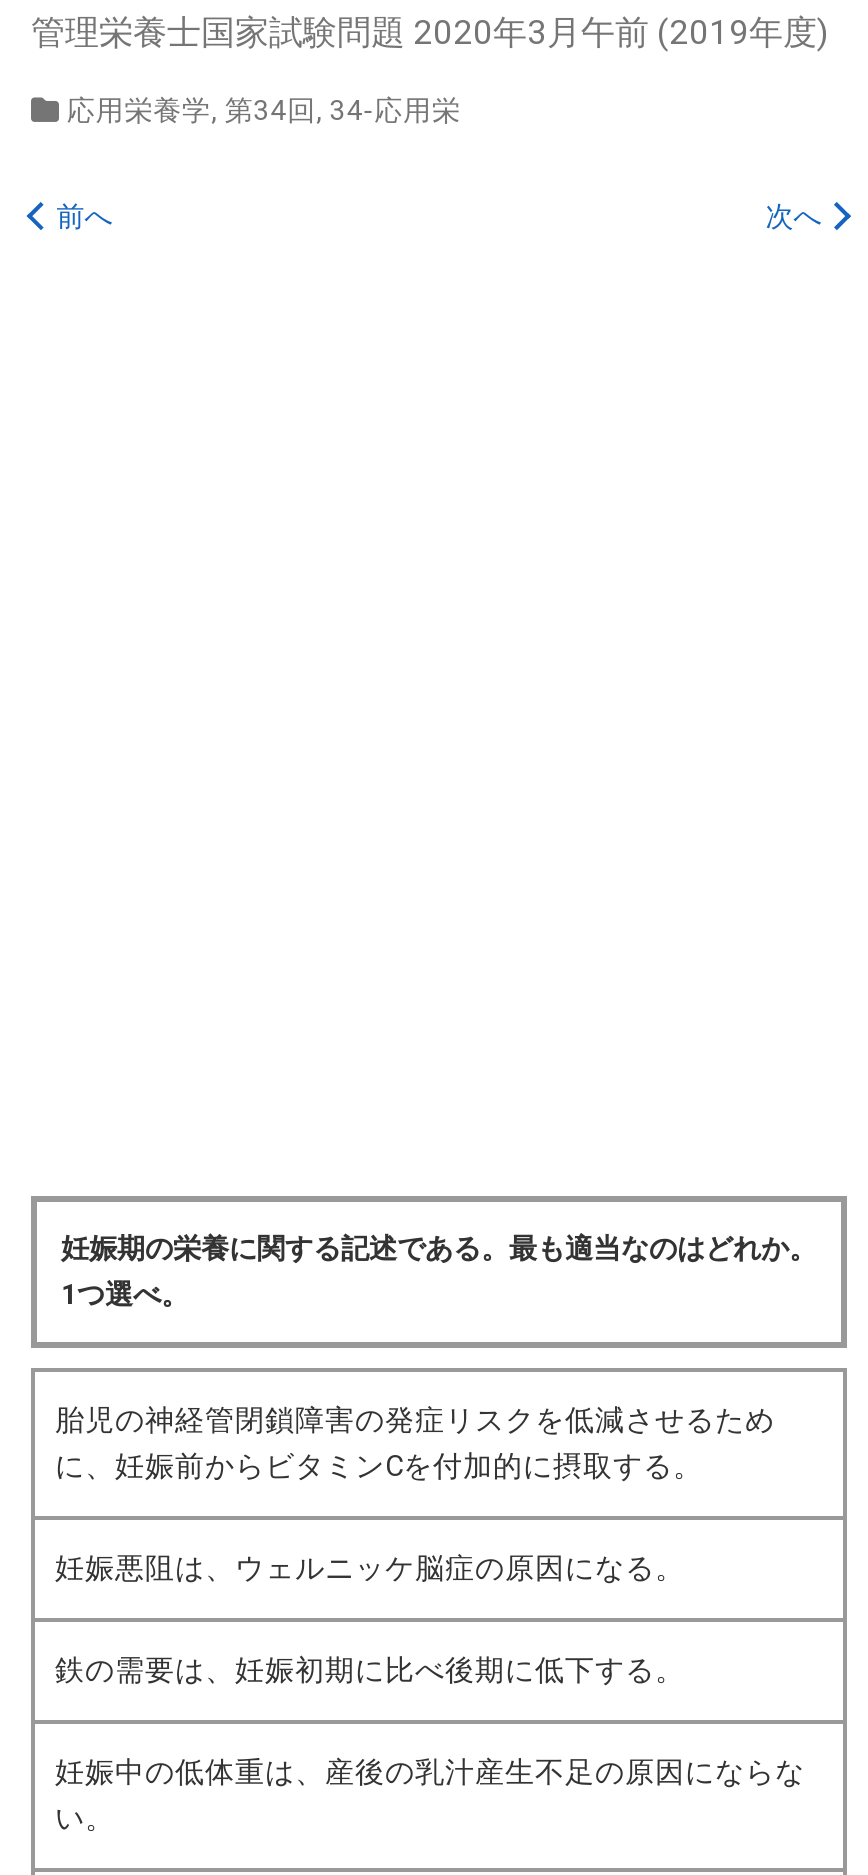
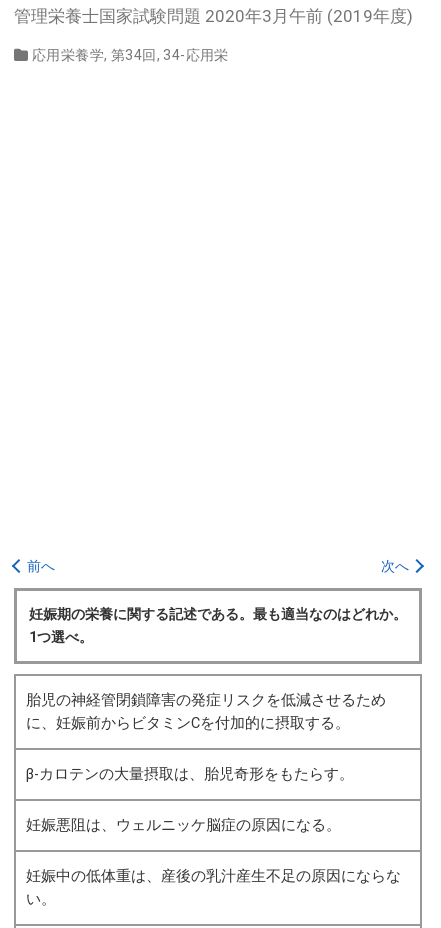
moved [51,199,827,231] -> [24,557,412,573]: 次へ | 前へ
none -> [26,765,354,782] β-カロテンの大量摂取は、胎児奇形をもたらす。
moved [55,1551,685,1585] -> [26,816,341,833]: 妊娠悪阻は、ウェルニッケ脳症の原因になる。
[55,1653,685,1687] 鉄の需要は、妊娠初期に比べ後期に低下する。 -> none

